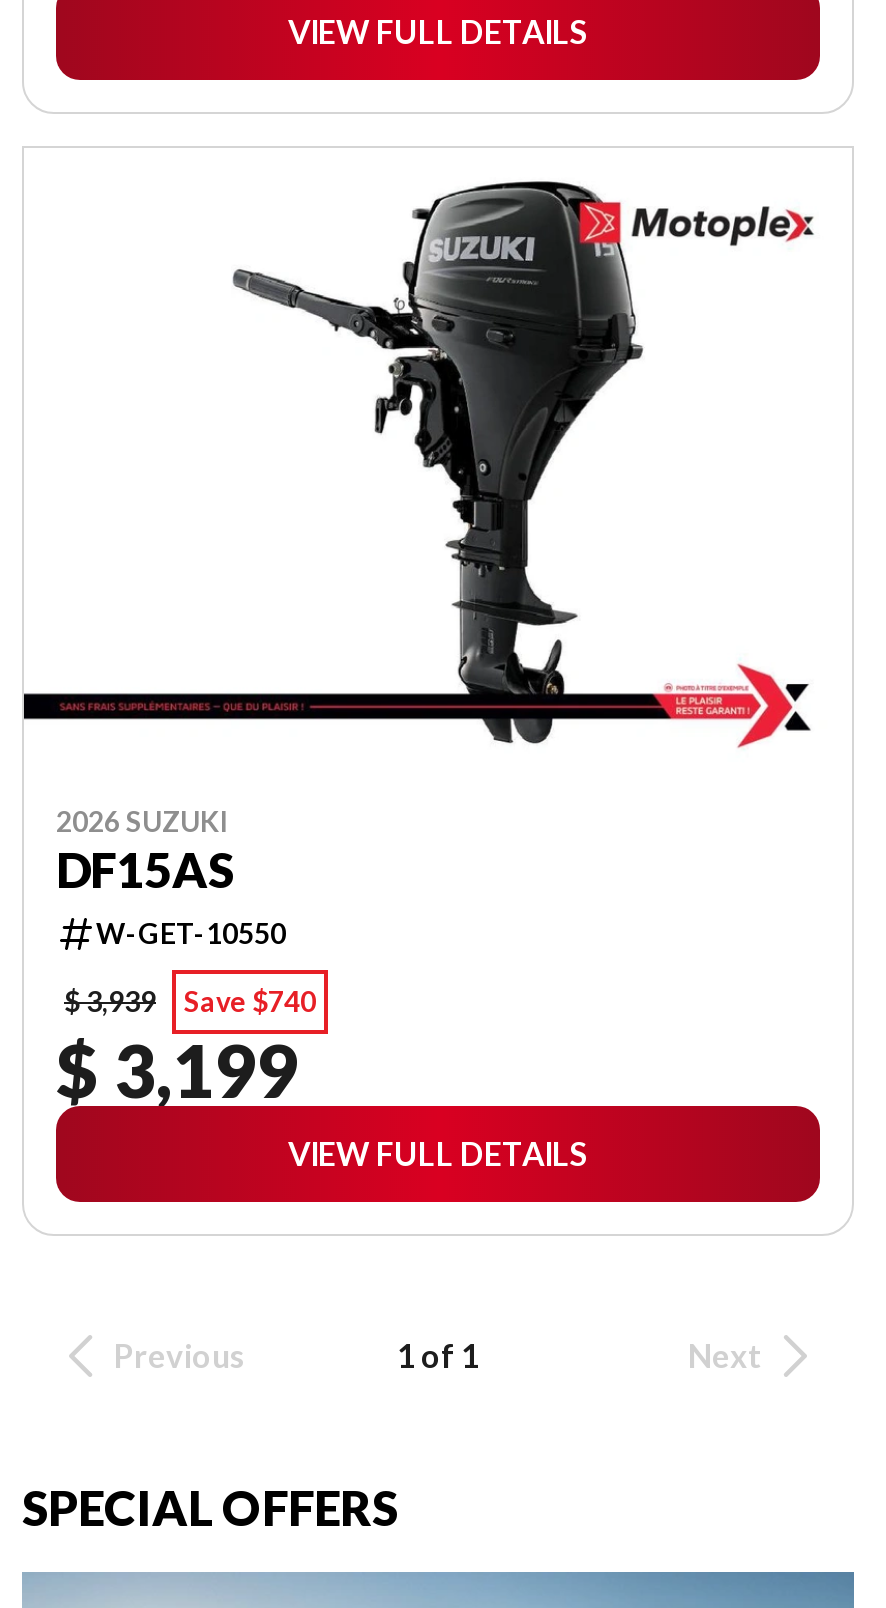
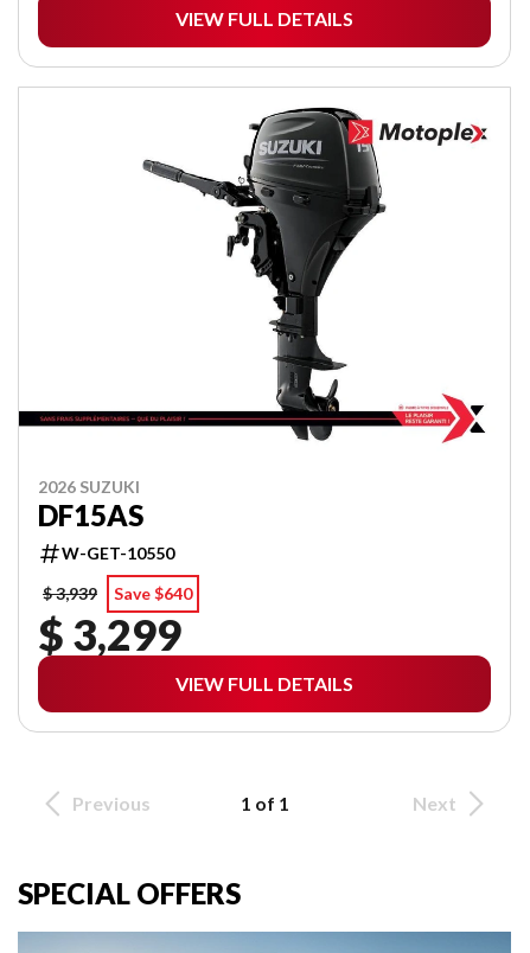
[64,983,316,1017] $ 3,939 Save $740 -> [43,583,192,603] $ 3,939 Save $640
[56,1025,298,1113] $ 3,199 -> [38,607,181,660] $ 3,299

